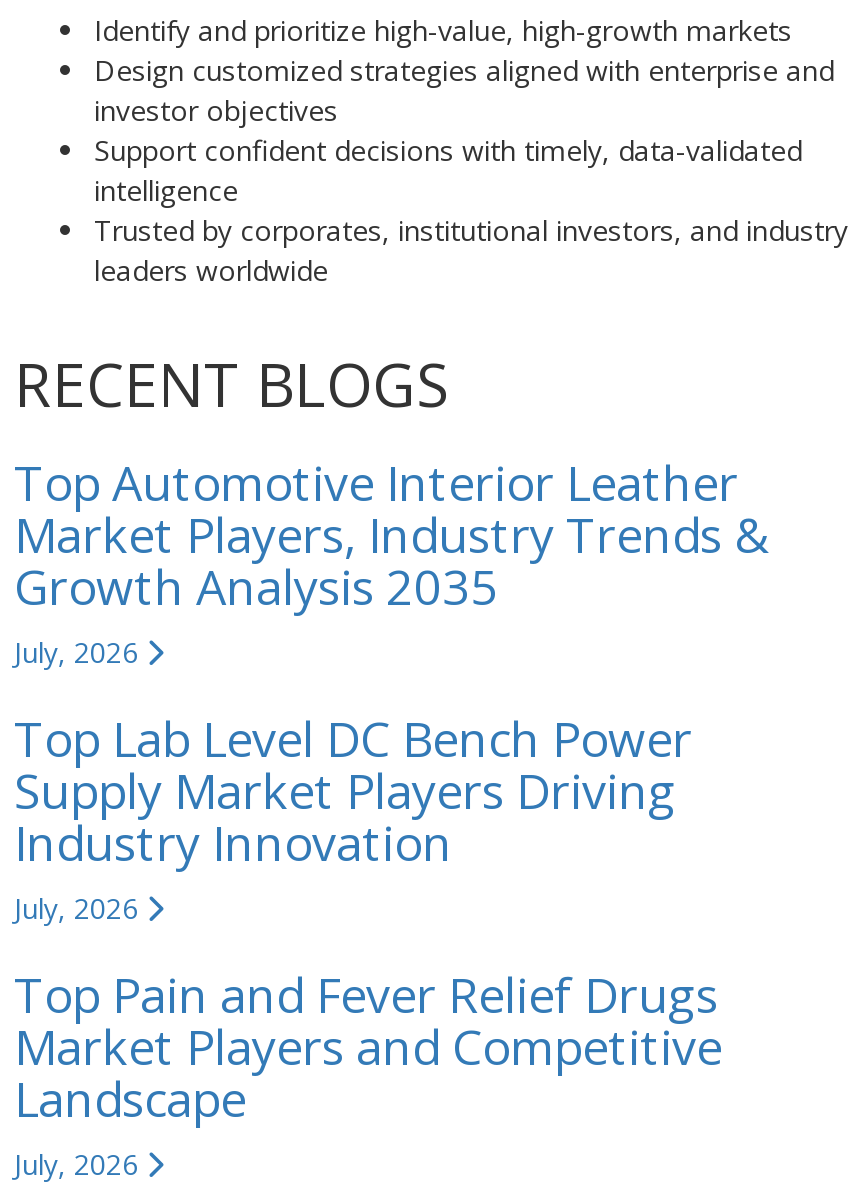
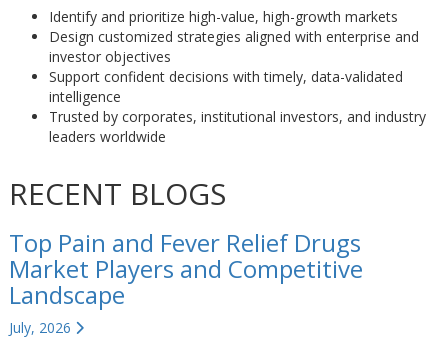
[14,449,768,927] Top Automotive Interior Leather | Market Players, Industry Trends & | Growth Analysis 2035 | July, 2026 | Top Lab Level DC Bench Power | Supply Market Players Driving | Industry Innovation | July, 2026 -> none

